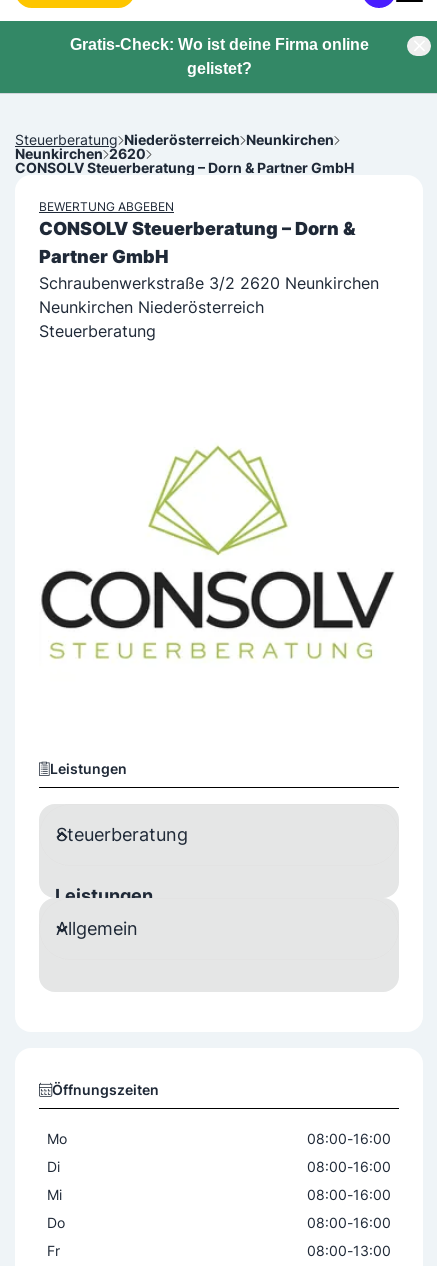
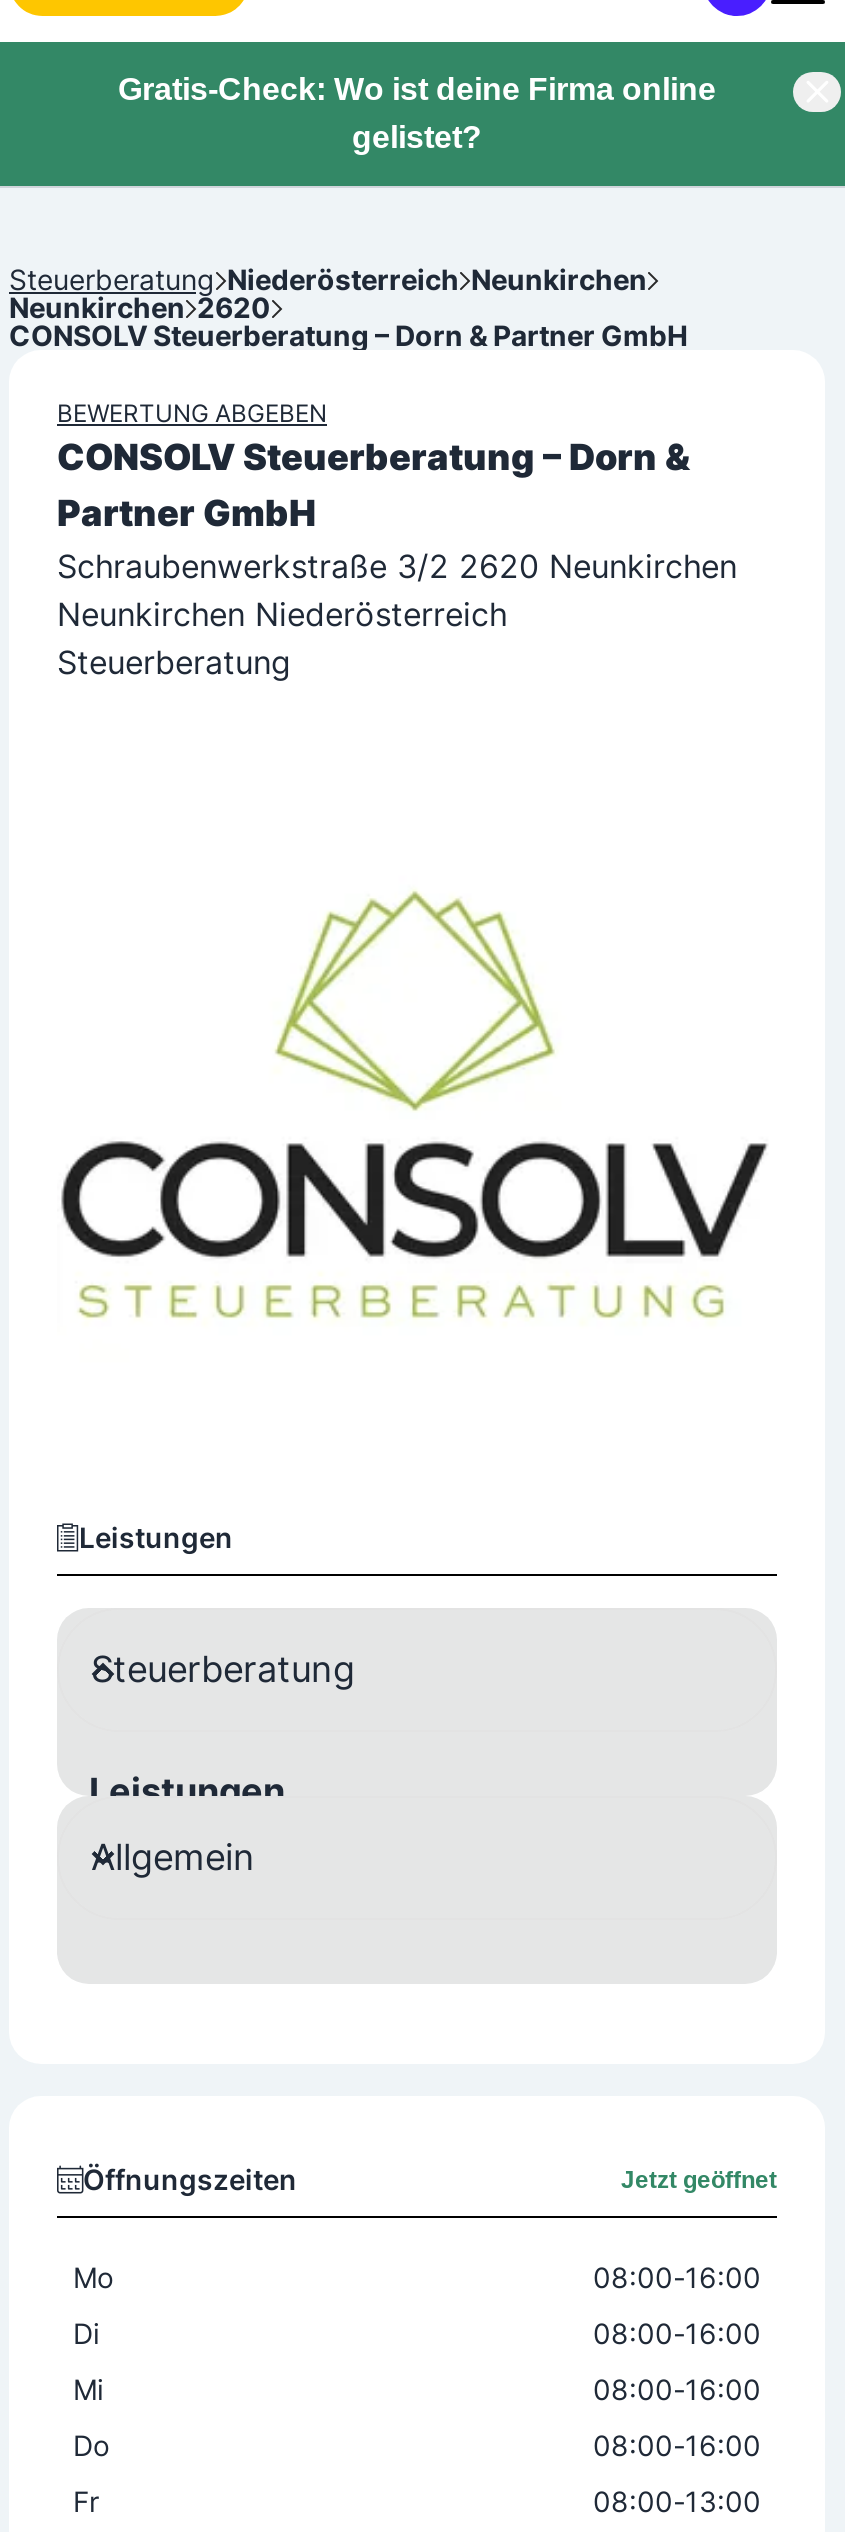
none -> [621,2166,777,2194] Jetzt geöffnet

